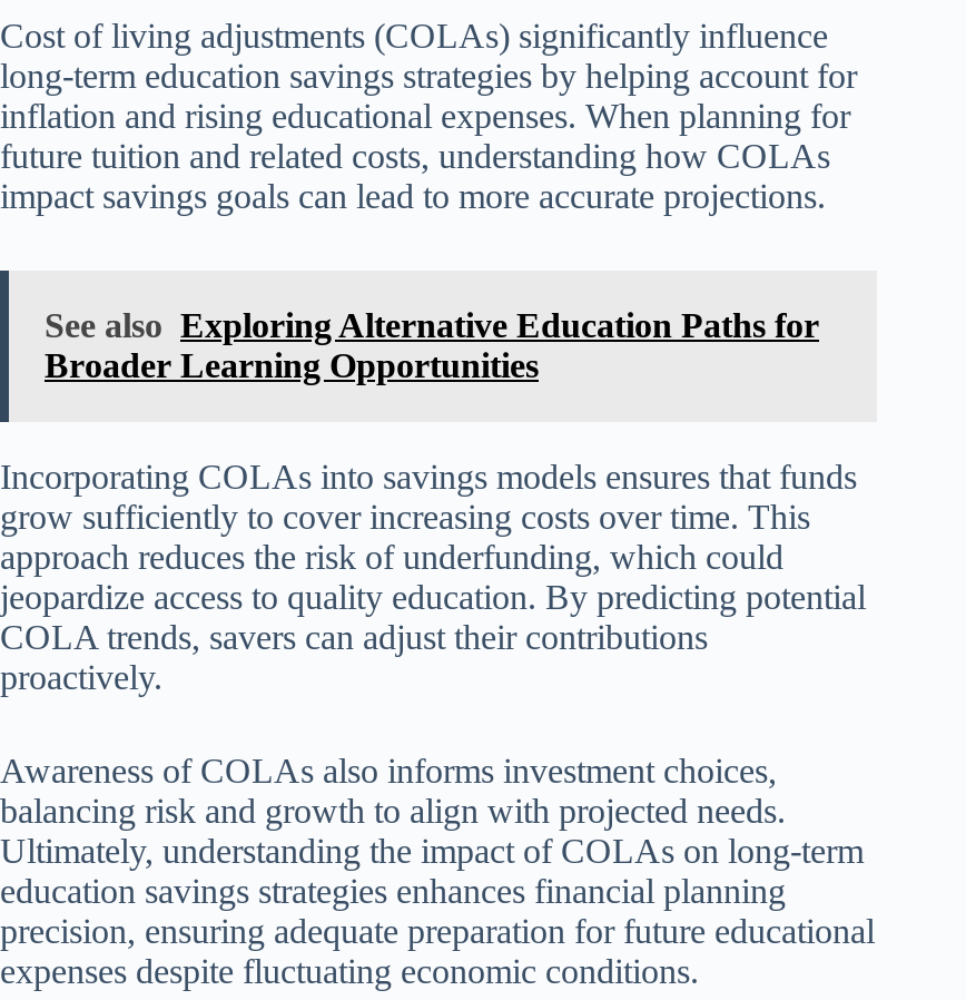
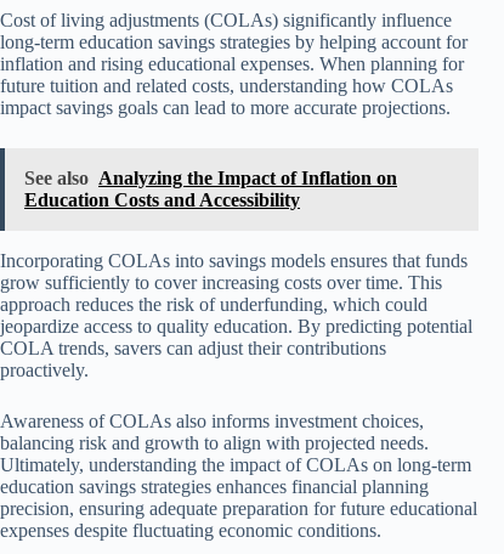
[45,307,819,385] See also Exploring Alternative Education Paths for | Broader Learning Opportunities -> [24,168,397,211] See also Analyzing the Impact of Inflation on | Education Costs and Accessibility

